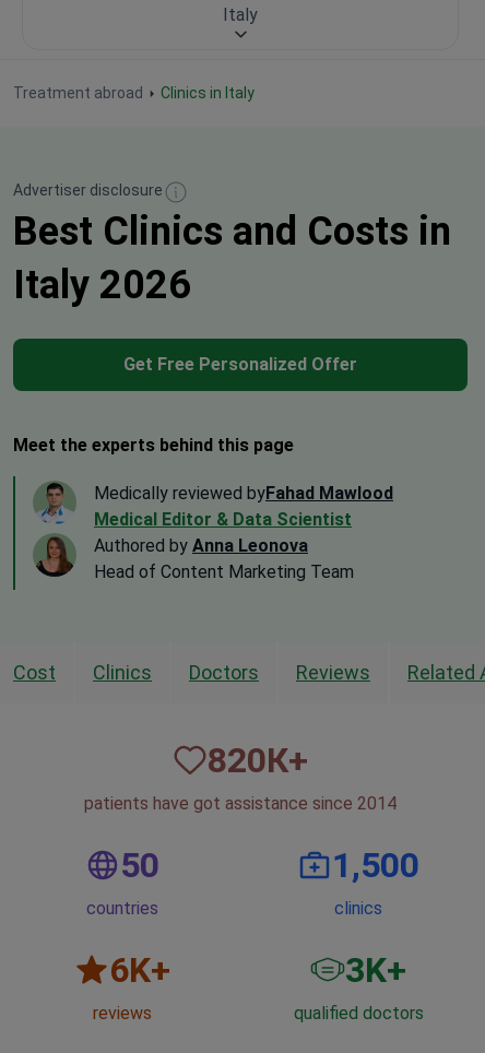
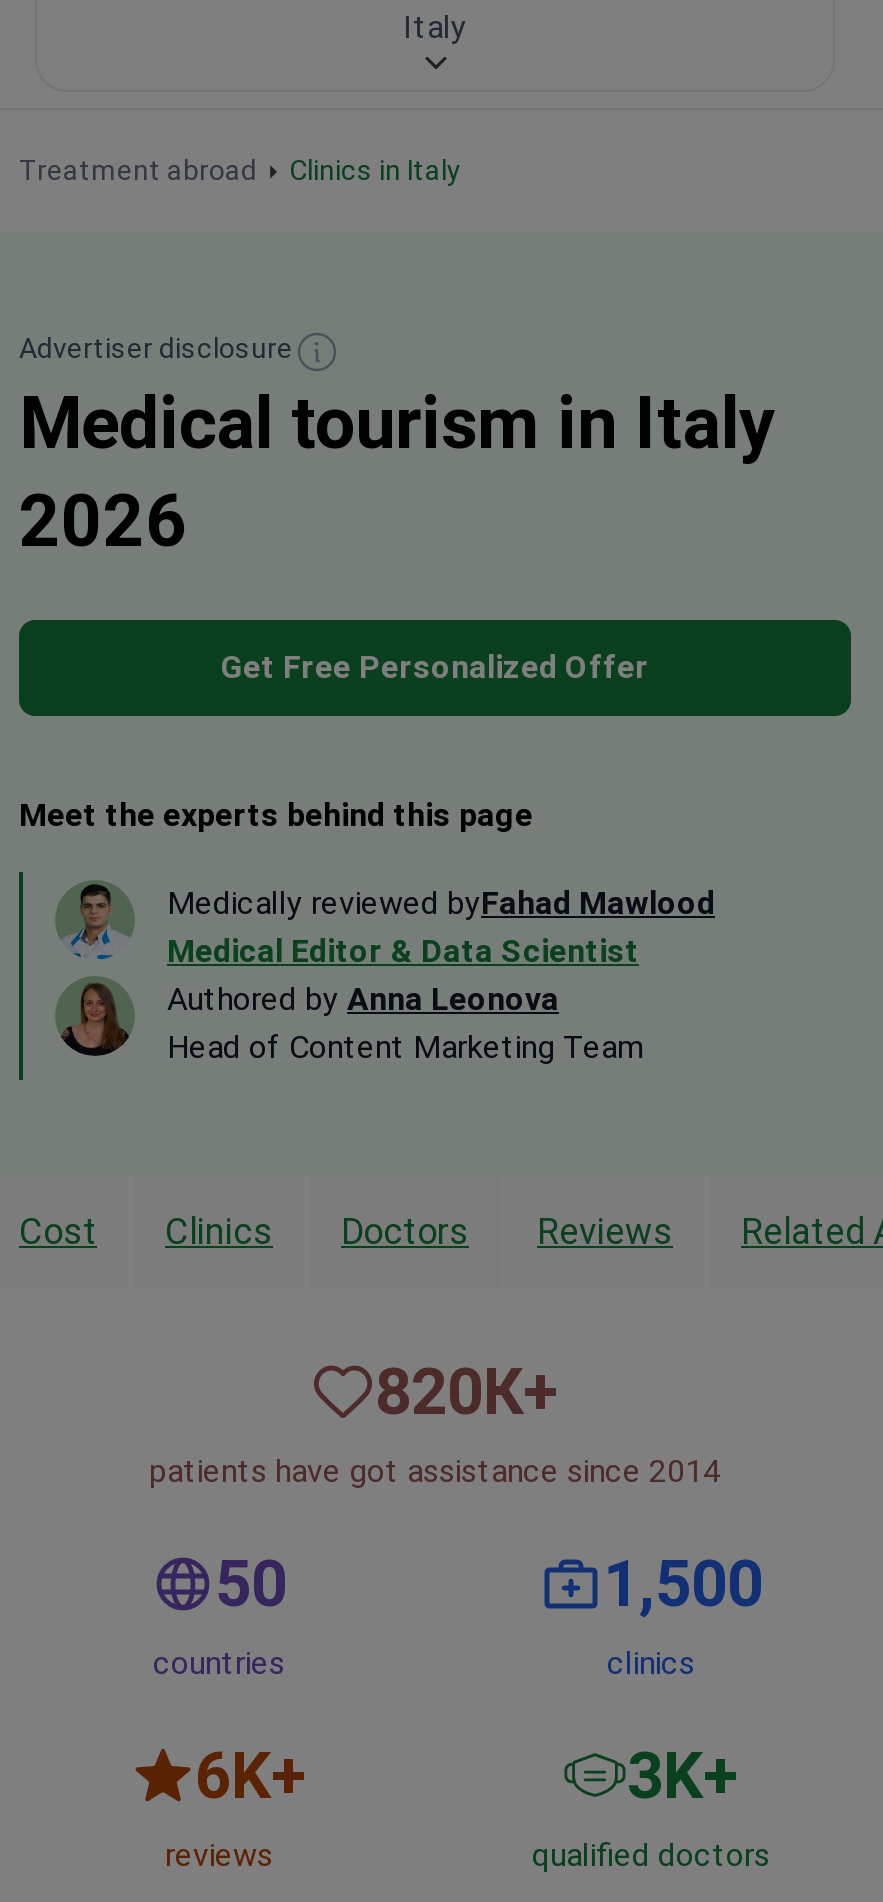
[13,209,451,308] Best Clinics and Costs in | Italy 2026 -> [19,382,775,564] Medical tourism in Italy | 2026

